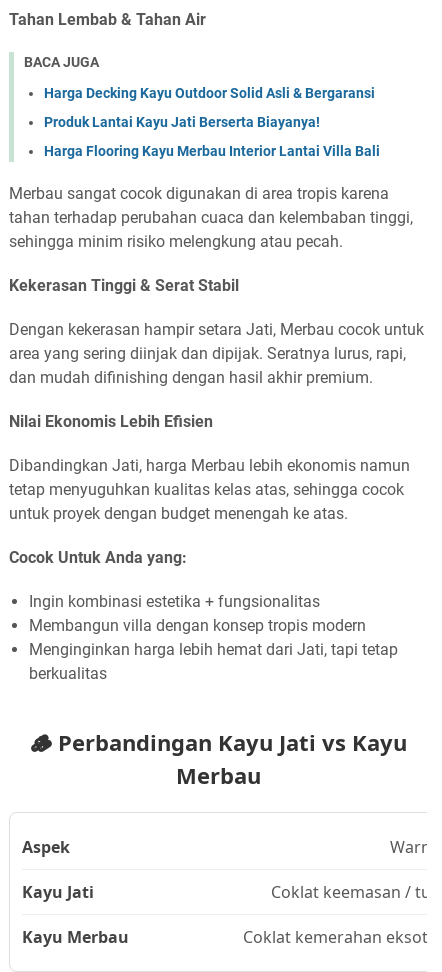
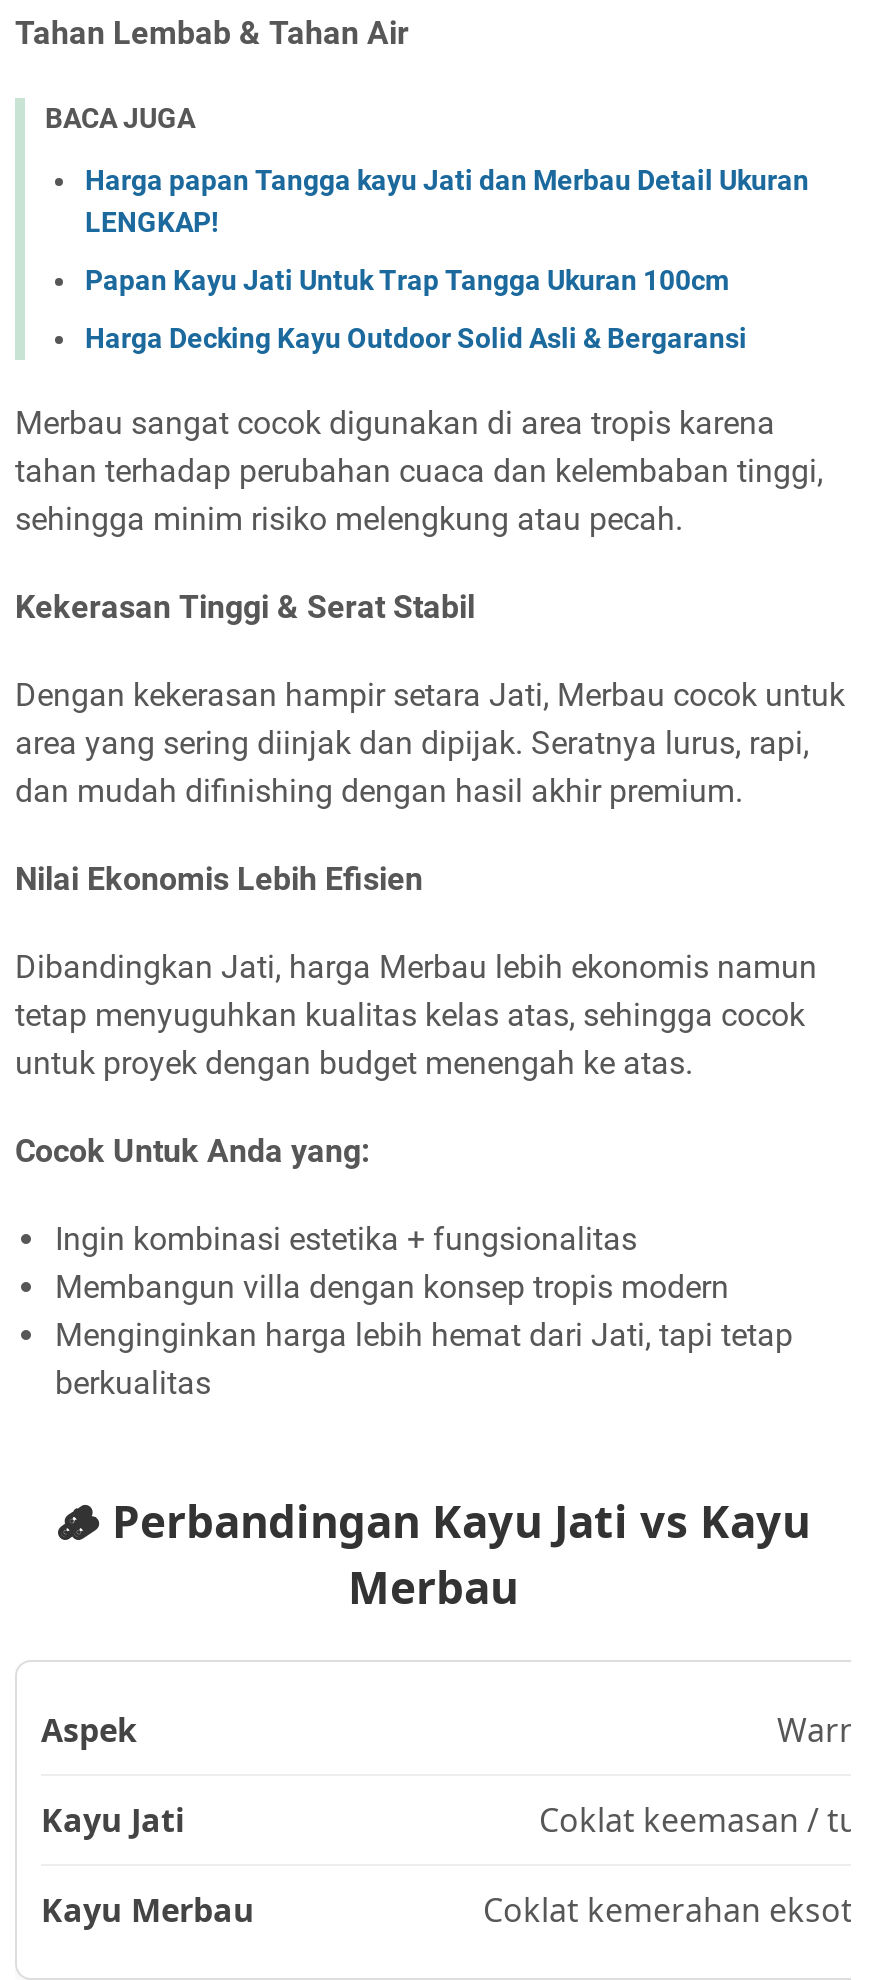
none -> [85,164,809,296] Harga papan Tangga kayu Jati dan Merbau Detail Ukuran | LENGKAP! | Papan Kayu Jati Untuk Trap Tangga Ukuran 100cm
moved [44,85,375,101] -> [85,322,747,354]: Harga Decking Kayu Outdoor Solid Asli & Bergaransi
[44,114,380,159] Produk Lantai Kayu Jati Berserta Biayanya! | Harga Flooring Kayu Merbau Interior Lantai Villa Bali -> none

